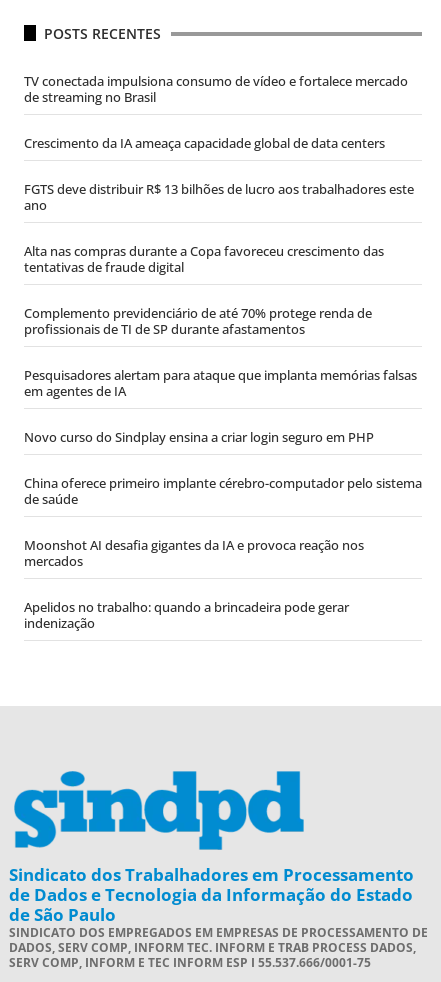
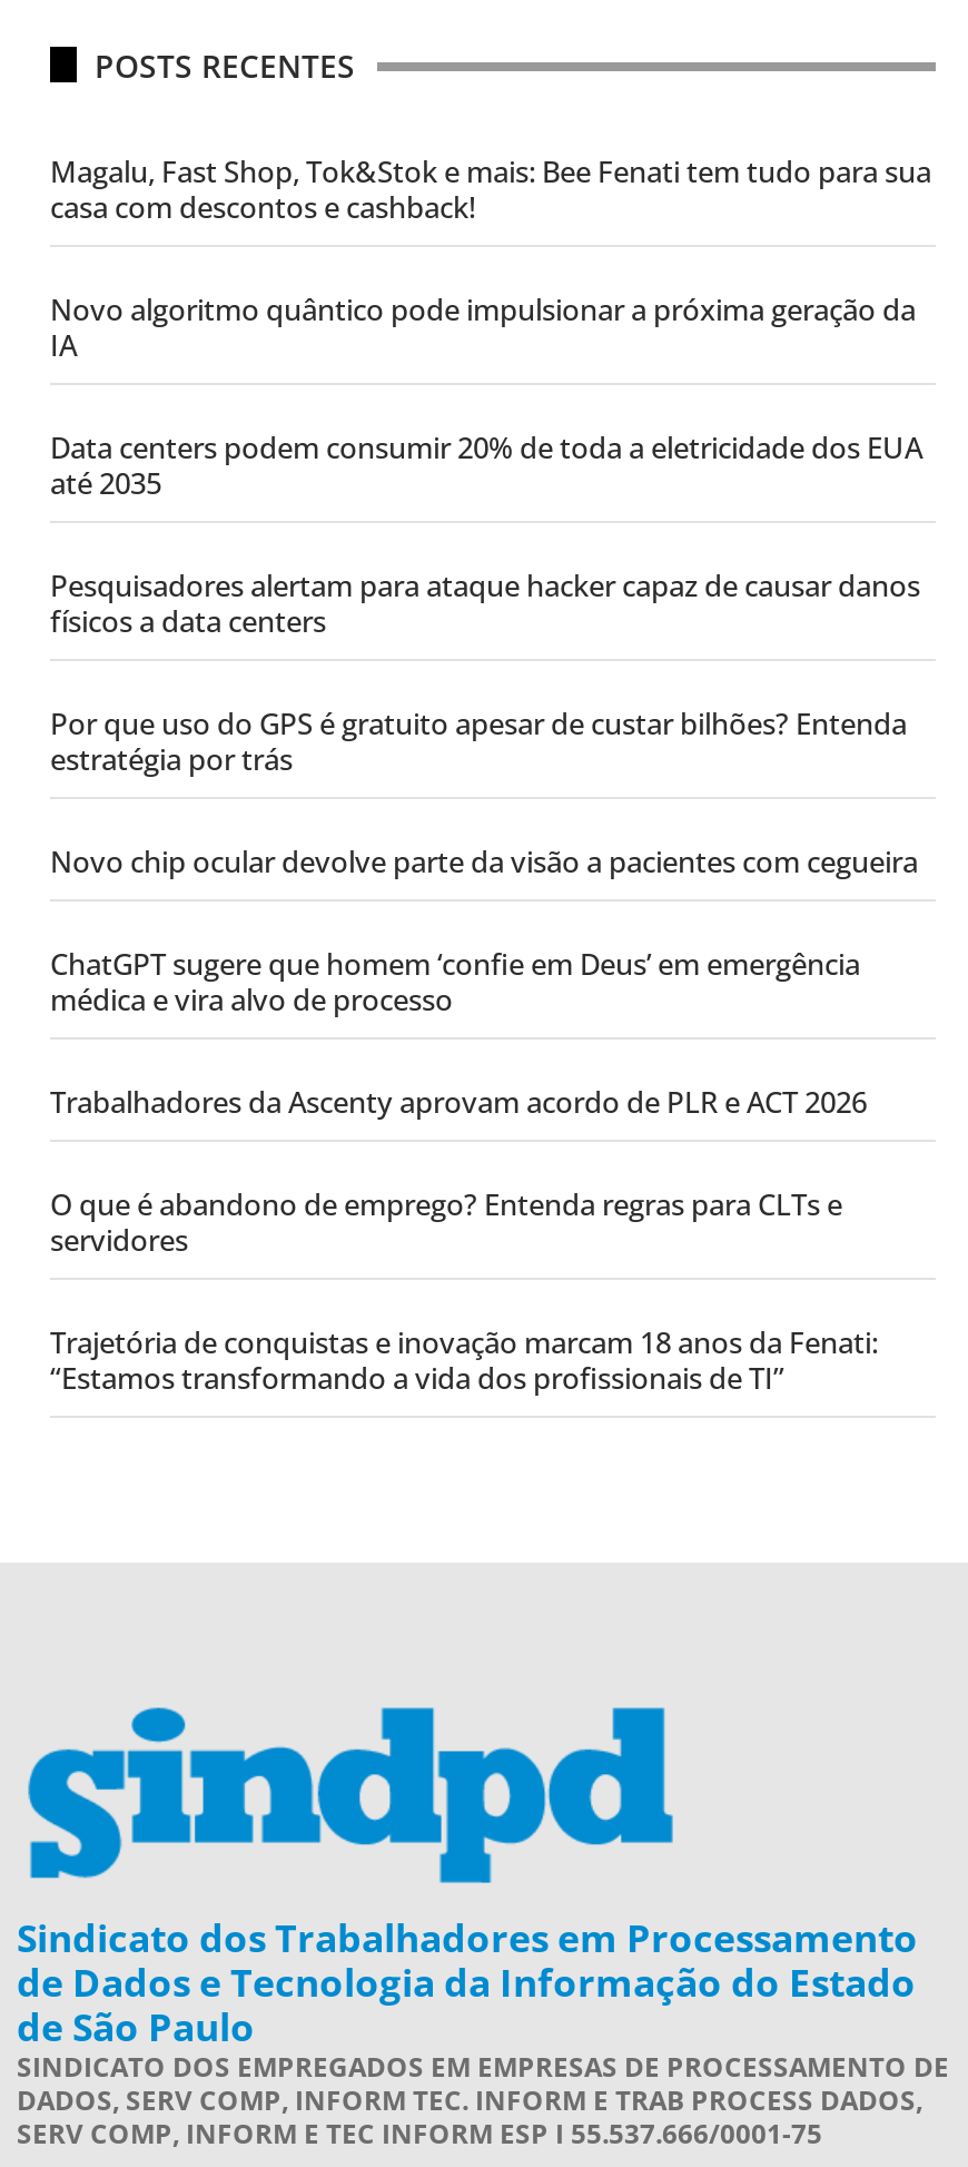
[24,71,408,105] TV conectada impulsiona consumo de vídeo e fortalece mercado | de streaming no Brasil -> [50,150,931,226] Magalu, Fast Shop, Tok&Stok e mais: Bee Fenati tem tudo para sua | casa com descontos e cashback!
[24,133,385,151] Crescimento da IA ameaça capacidade global de data centers -> [50,288,916,364] Novo algoritmo quântico pode impulsionar a próxima geração da | IA
[24,179,414,213] FGTS deve distribuir R$ 13 bilhões de lucro aos trabalhadores este | ano -> [50,426,922,502] Data centers podem consumir 20% de toda a eletricidade dos EUA | até 2035
[24,241,384,275] Alta nas compras durante a Copa favoreceu crescimento das | tentativas de fraude digital -> [50,564,920,640] Pesquisadores alertam para ataque hacker capaz de causar danos | físicos a data centers
[24,303,372,337] Complemento previdenciário de até 70% protege renda de | profissionais de TI de SP durante afastamentos -> [50,702,907,778] Por que uso do GPS é gratuito apesar de custar bilhões? Entenda | estratégia por trás
[24,365,417,399] Pesquisadores alertam para ataque que implanta memórias falsas | em agentes de IA -> [50,840,918,880] Novo chip ocular devolve parte da visão a pacientes com cegueira
[24,427,374,445] Novo curso do Sindplay ensina a criar login seguro em PHP -> [50,943,860,1018] ChatGPT sugere que homem ‘confie em Deus’ em emergência | médica e vira alvo de processo
[24,473,422,507] China oferece primeiro implante cérebro-computador pelo sistema | de saúde -> [50,1081,867,1121] Trabalhadores da Ascenty aprovam acordo de PLR e ACT 2026
[24,535,364,569] Moonshot AI desafia gigantes da IA e provoca reação nos | mercados -> [50,1183,842,1259] O que é abandono de emprego? Entenda regras para CLTs e | servidores
[24,597,349,631] Apelidos no trabalho: quando a brincadeira pode gerar | indenização -> [50,1321,878,1397] Trajetória de conquistas e inovação marcam 18 anos da Fenati: | “Estamos transformando a vida dos profissionais de TI”

